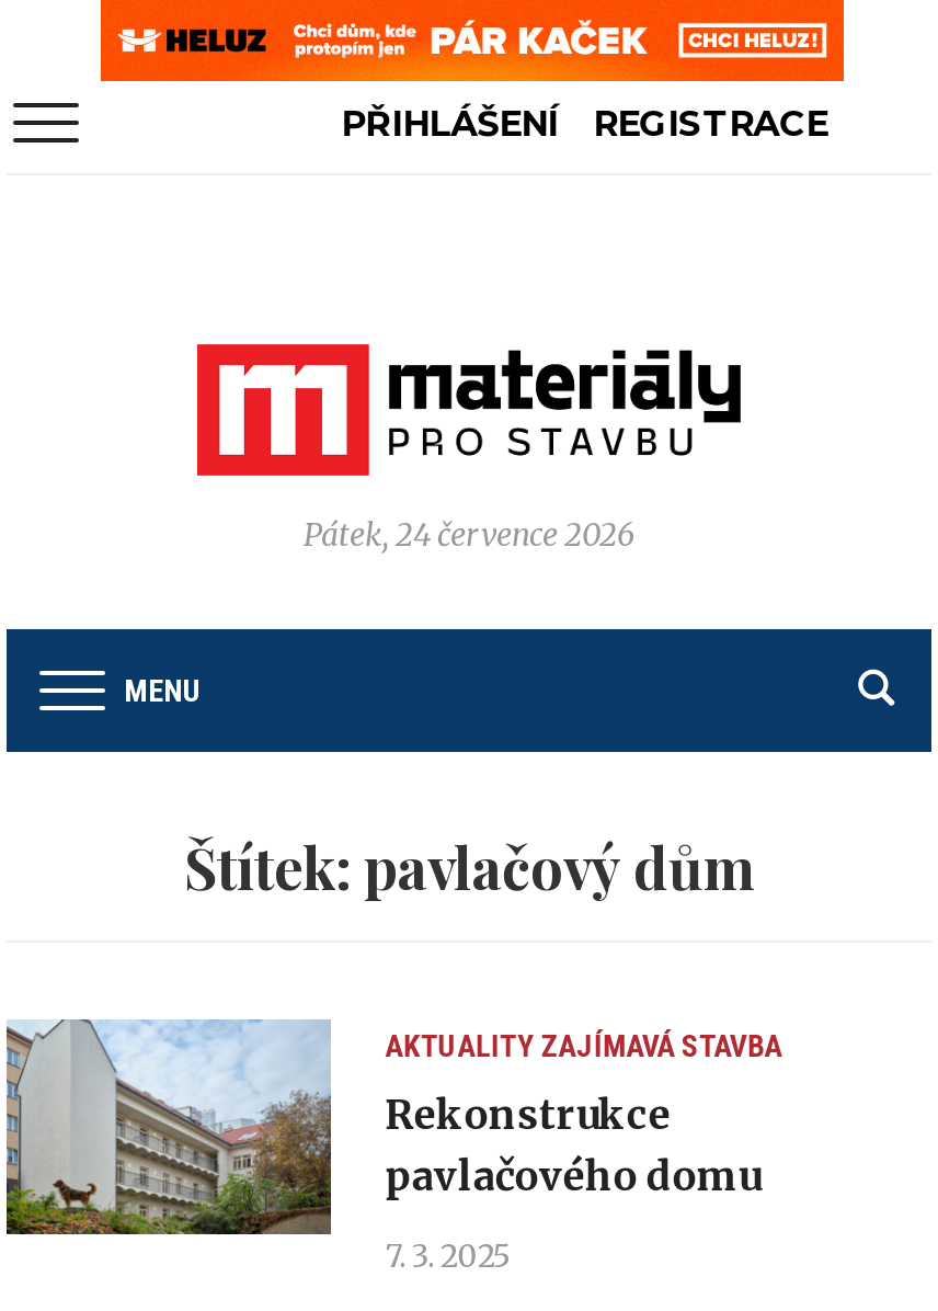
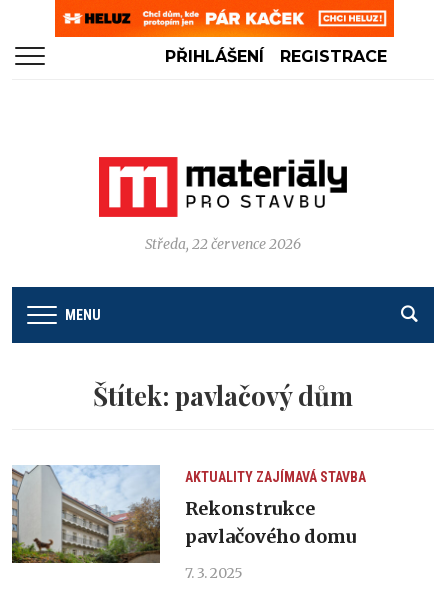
[304,515,634,554] Pátek, 24 července 2026 -> [145,235,301,253] Středa, 22 července 2026

